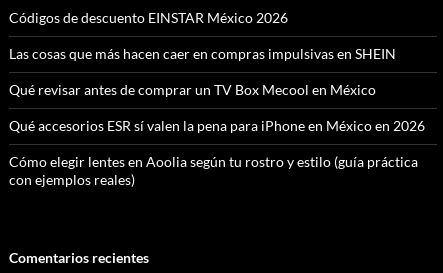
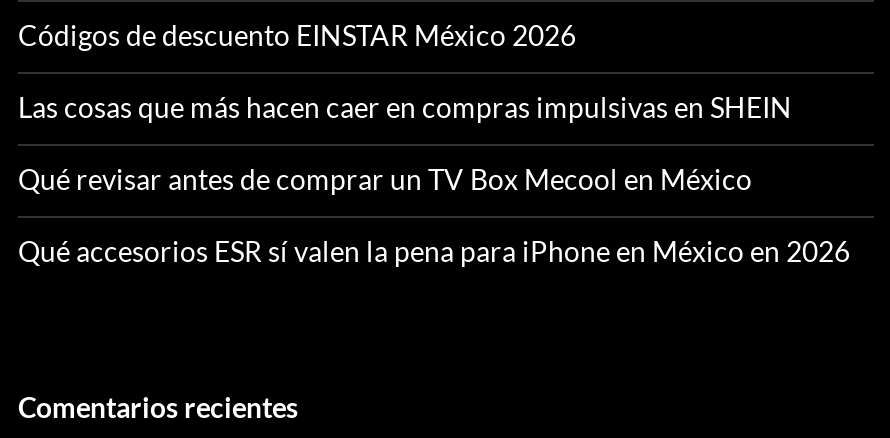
[9,153,418,188] Cómo elegir lentes en Aoolia según tu rostro y estilo (guía práctica | con ejemplos reales) -> none

